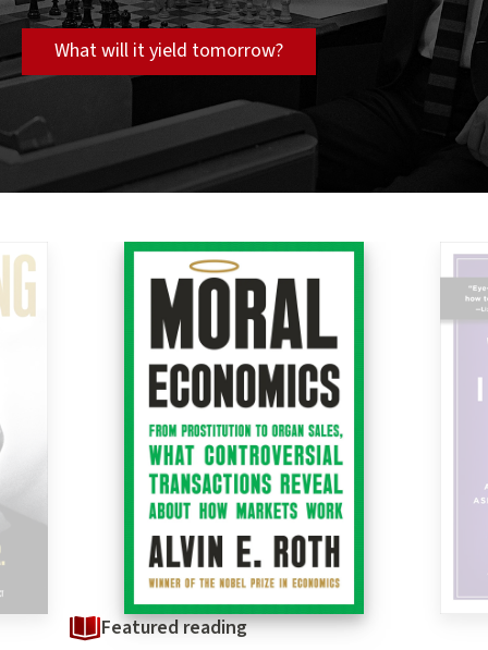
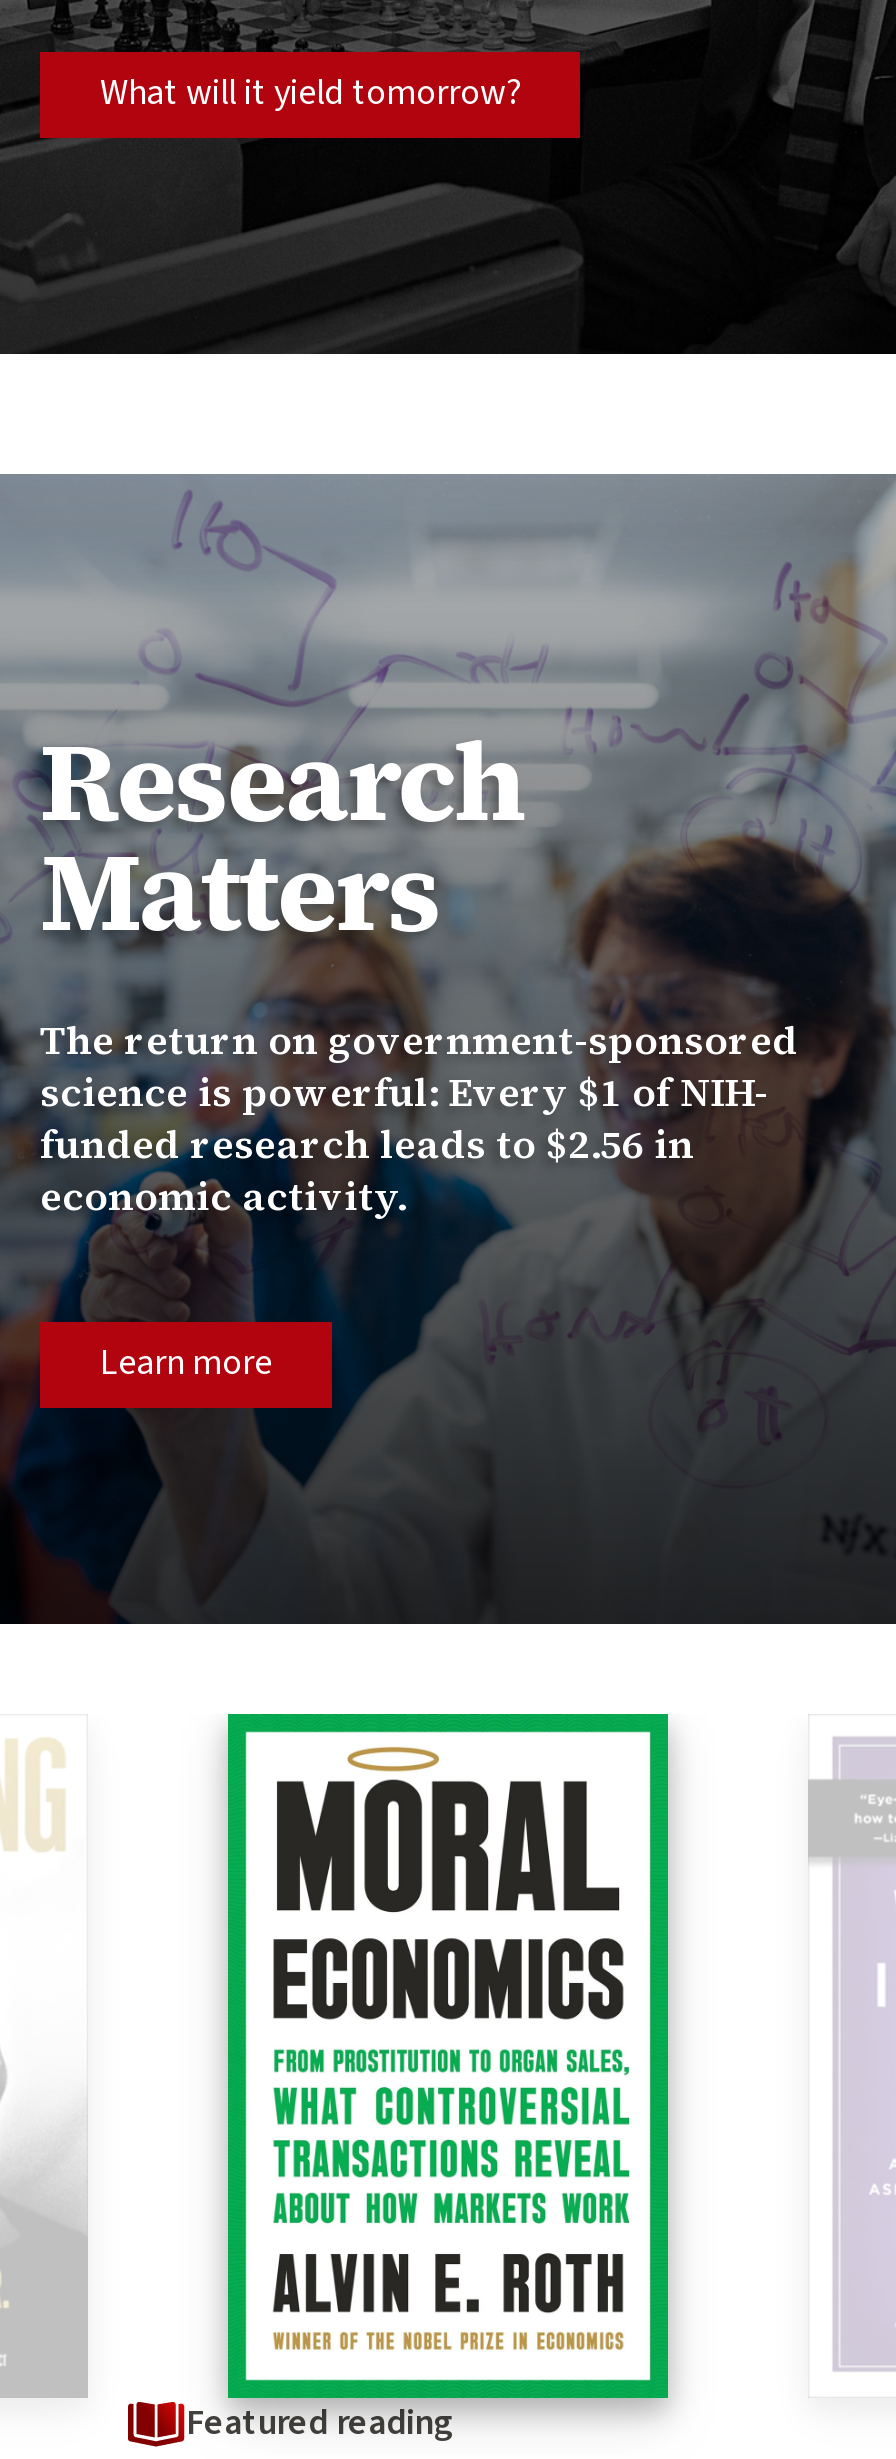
none -> [6,444,890,1622] [image] | Research | Matters | The return on government-sponsored | science is powerful: Every $1 of NIH- | funded research leads to $2.56 in | economic activity. | Learn more

